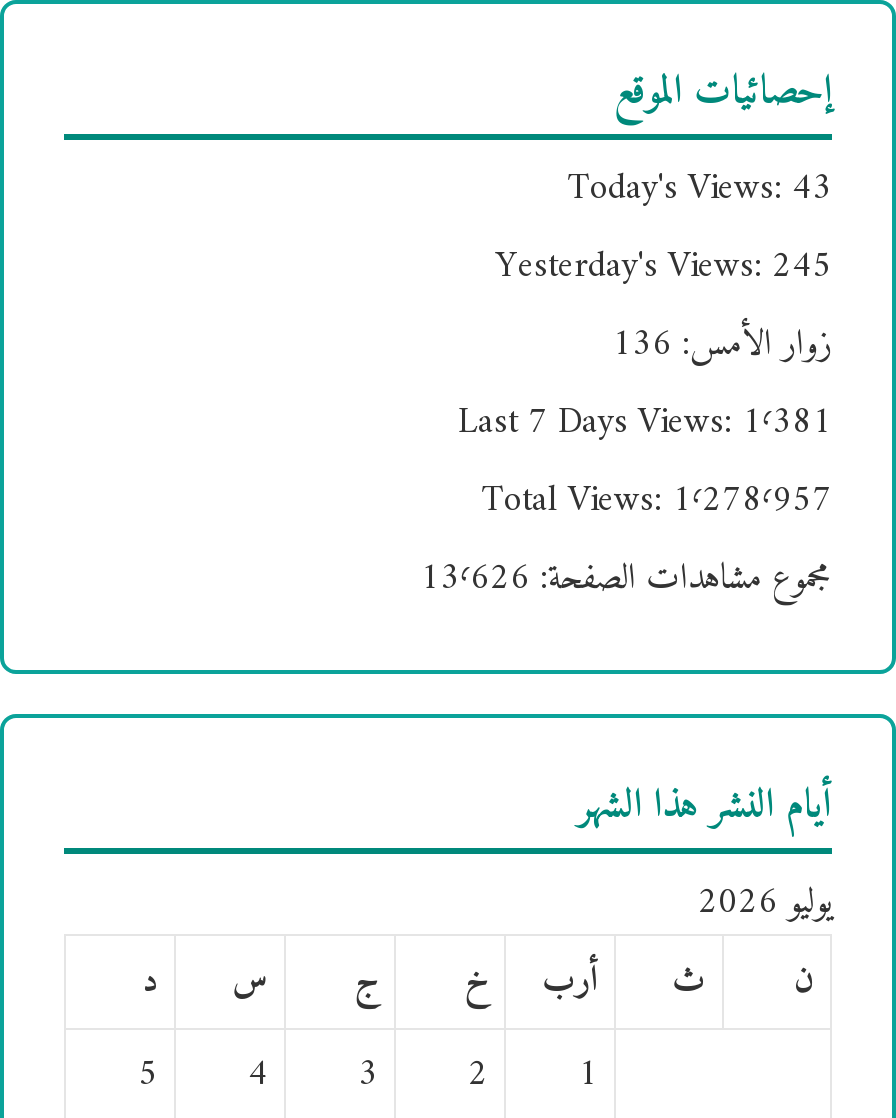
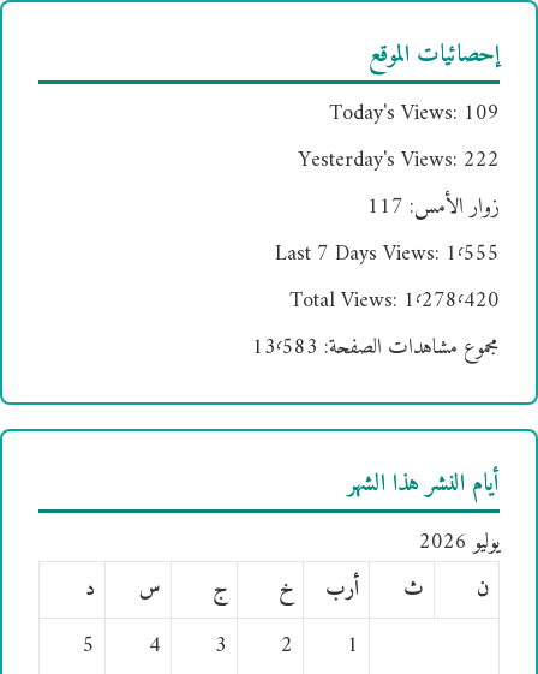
[568,158,832,220] Today's Views: 43 -> [329,95,500,132] Today's Views: 109
[496,236,832,298] Yesterday's Views: 245 -> [298,142,500,179] Yesterday's Views: 222
[612,314,832,376] زوار الأمس: 136 -> [367,189,500,226] زوار الأمس: 117
[458,392,832,454] Last 7 Days Views: 1٬381 -> [275,235,500,273] Last 7 Days Views: 1٬555
[482,470,832,532] Total Views: 1٬278٬957 -> [289,282,500,320] Total Views: 1٬278٬420
[420,548,832,610] مجموع مشاهدات الصفحة: 13٬626 -> [252,329,500,366] مجموع مشاهدات الصفحة: 13٬583

